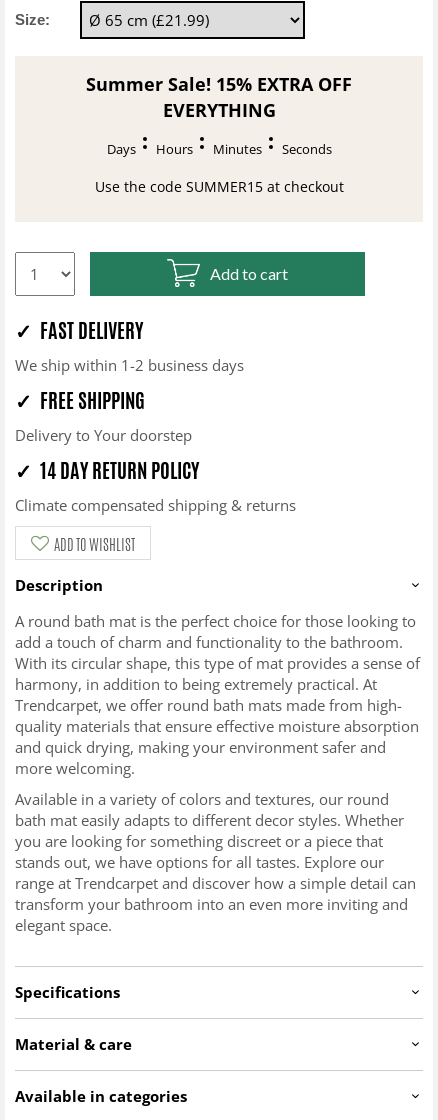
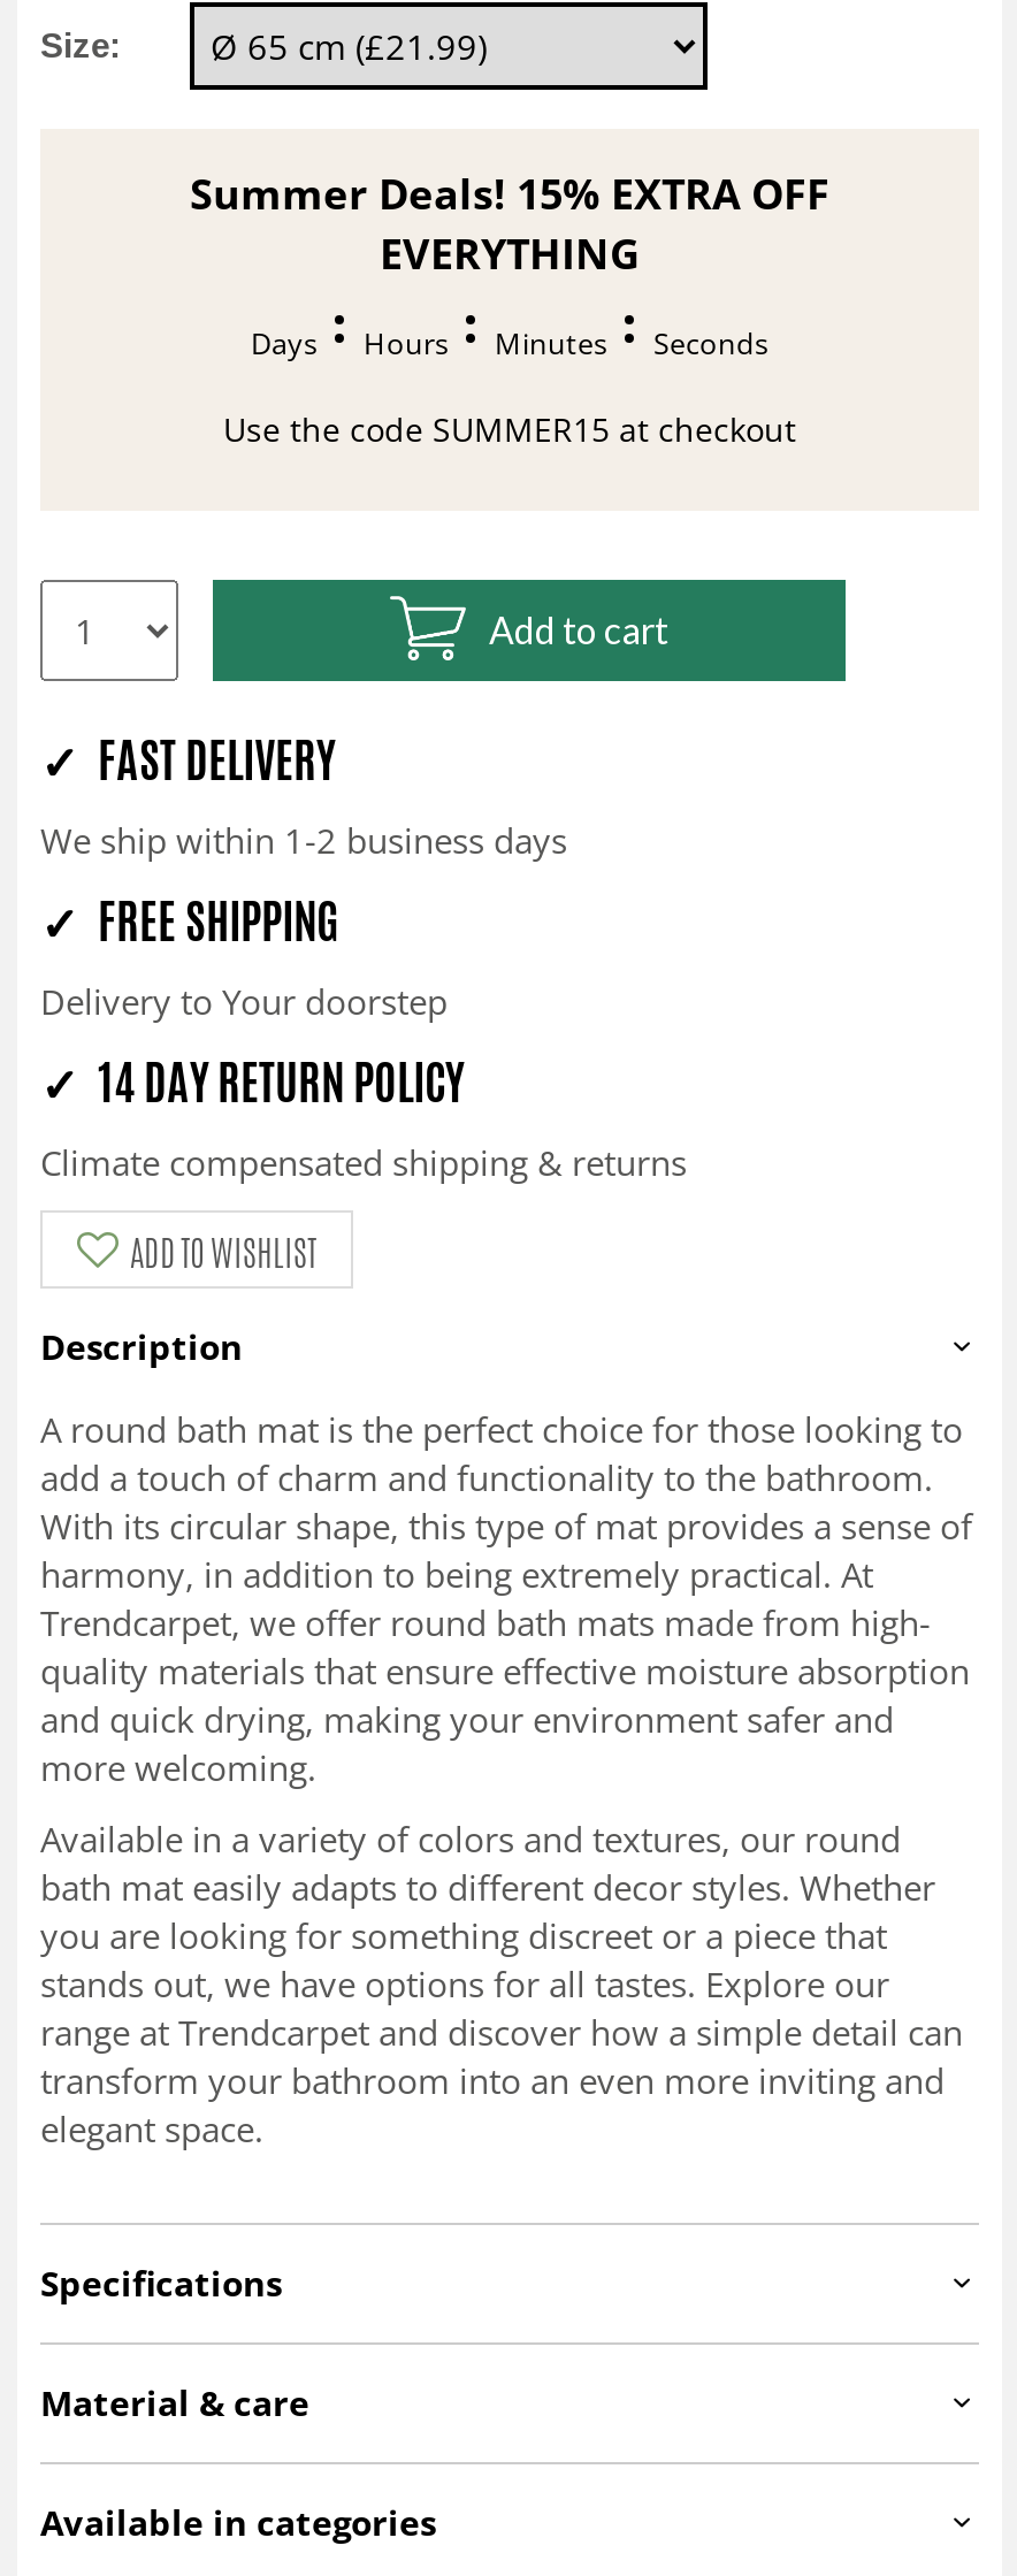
[86,72,352,96] Summer Sale! 15% EXTRA OFF -> [190,166,829,221] Summer Deals! 15% EXTRA OFF

